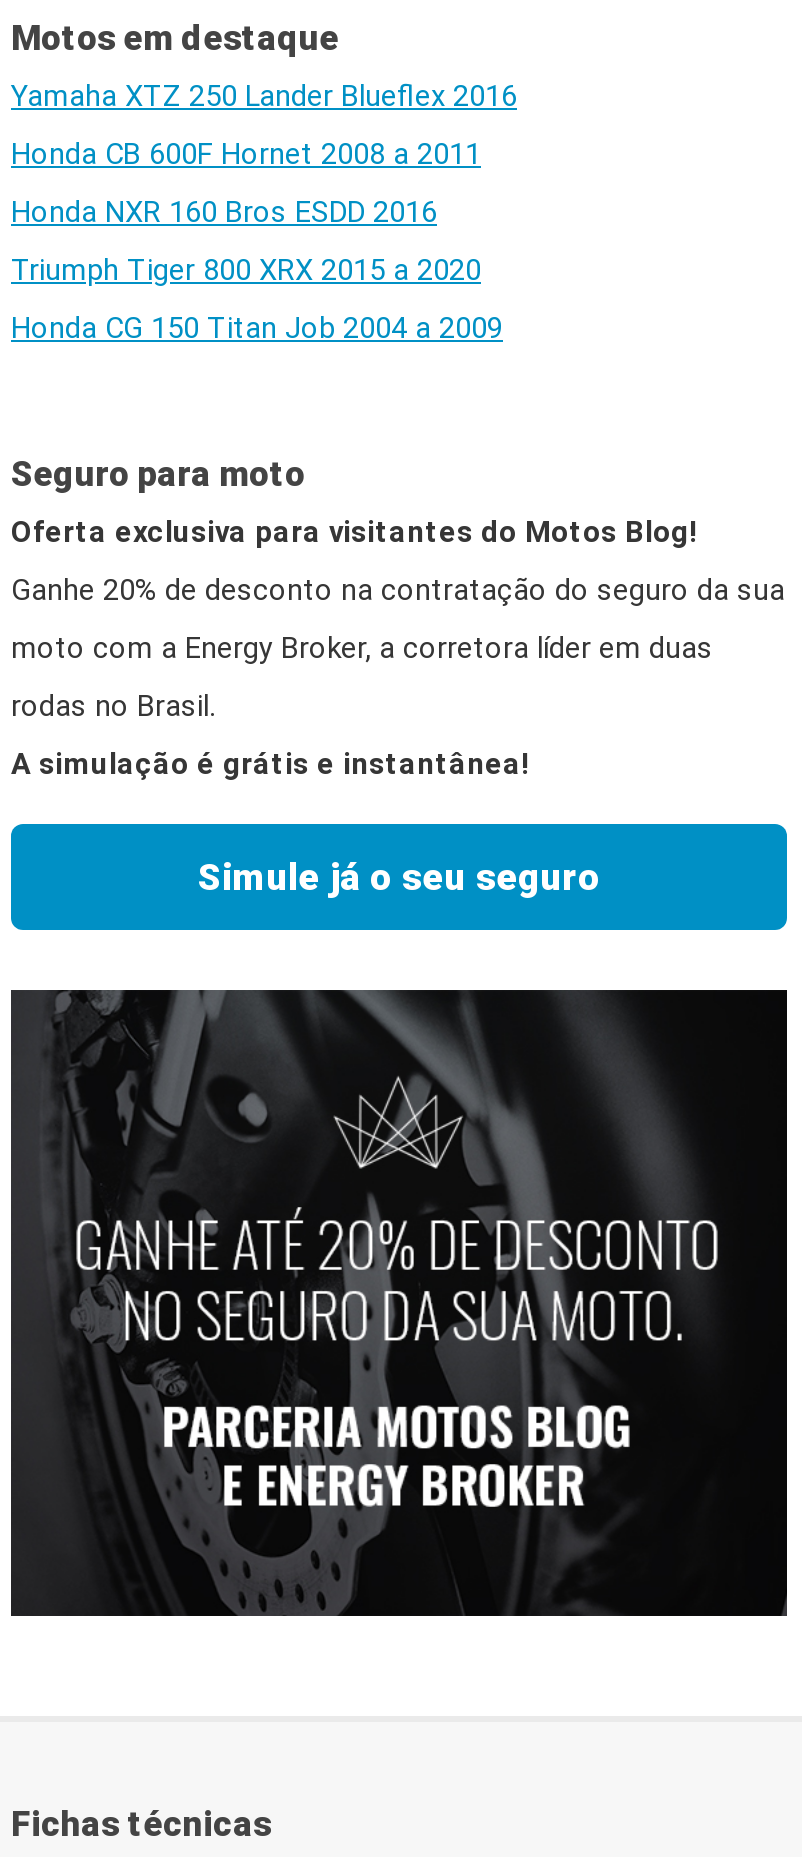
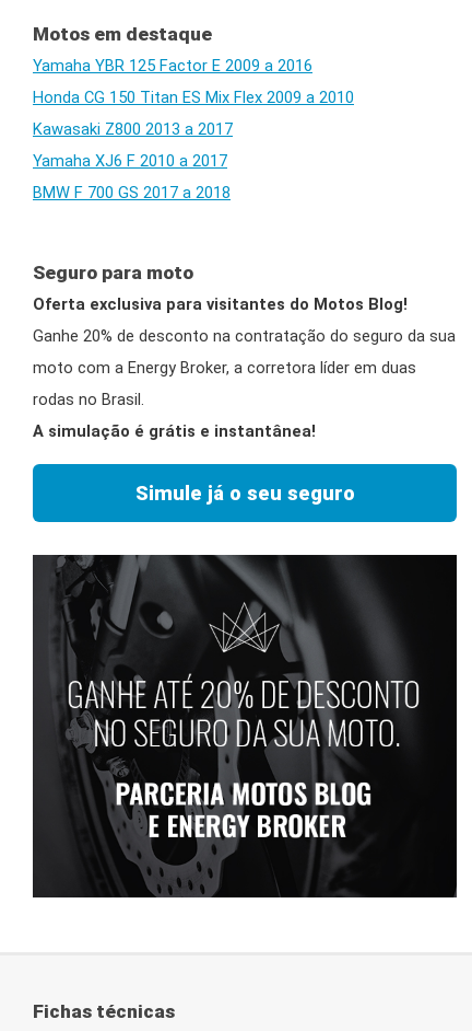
[11,79,517,115] Yamaha XTZ 250 Lander Blueflex 2016 -> [33,56,312,76] Yamaha YBR 125 Factor E 2009 a 2016
[11,137,481,173] Honda CB 600F Hornet 2008 a 2011 -> [33,88,354,108] Honda CG 150 Titan ES Mix Flex 2009 a 2010
[11,195,437,231] Honda NXR 160 Bros ESDD 2016 -> [33,120,233,139] Kawasaki Z800 2013 a 2017
[11,253,481,289] Triumph Tiger 800 XRX 2015 a 2020 -> [33,151,227,171] Yamaha XJ6 F 2010 a 2017
[11,311,503,347] Honda CG 150 Titan Job 2004 a 2009 -> [33,183,231,203] BMW F 700 GS 2017 a 2018

